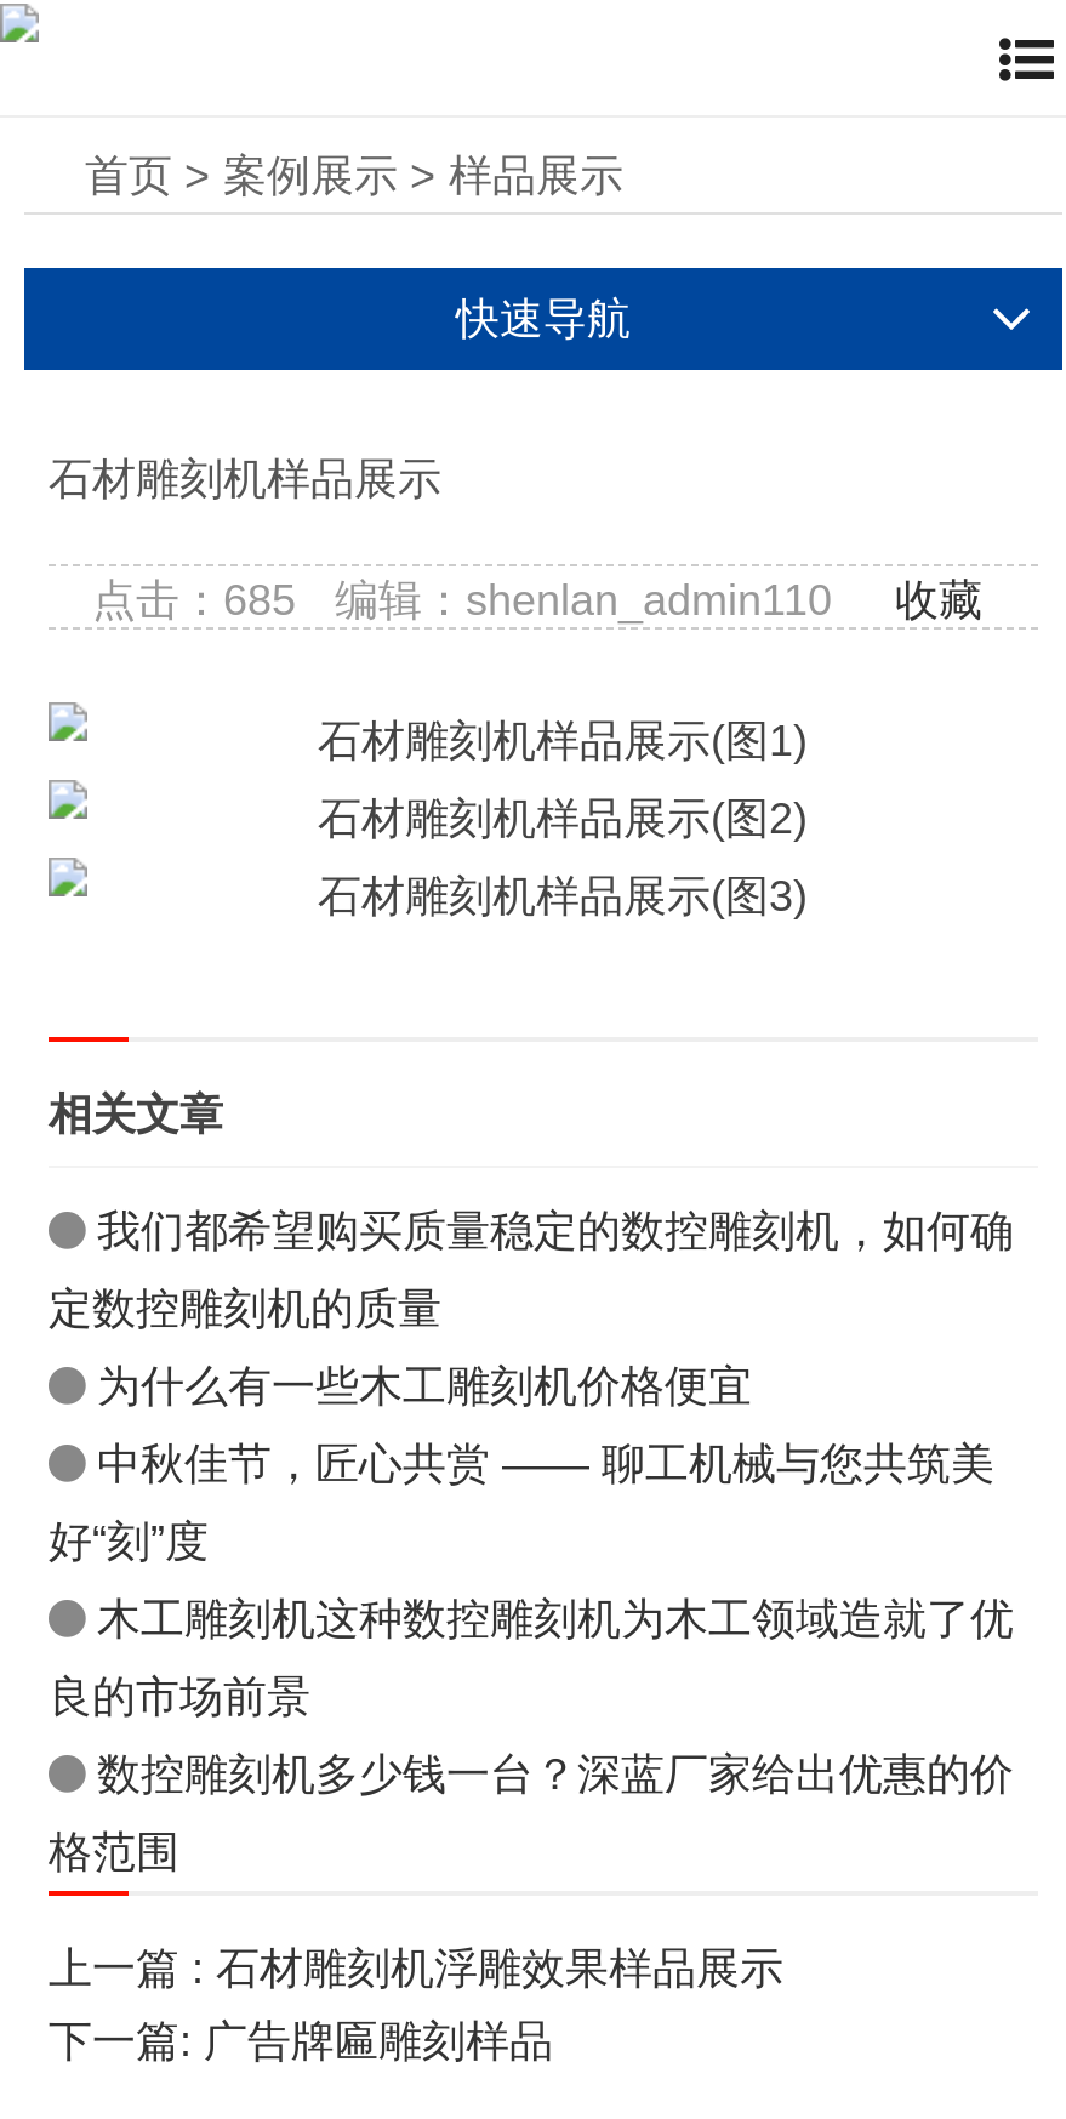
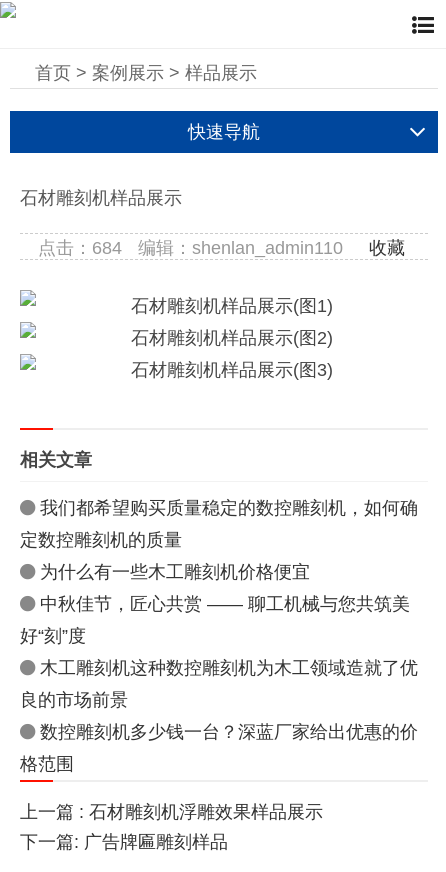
[92,577,982,626] 点击：685 编辑：shenlan_admin110 收藏 -> [38,238,405,258] 点击：684 编辑：shenlan_admin110 收藏

